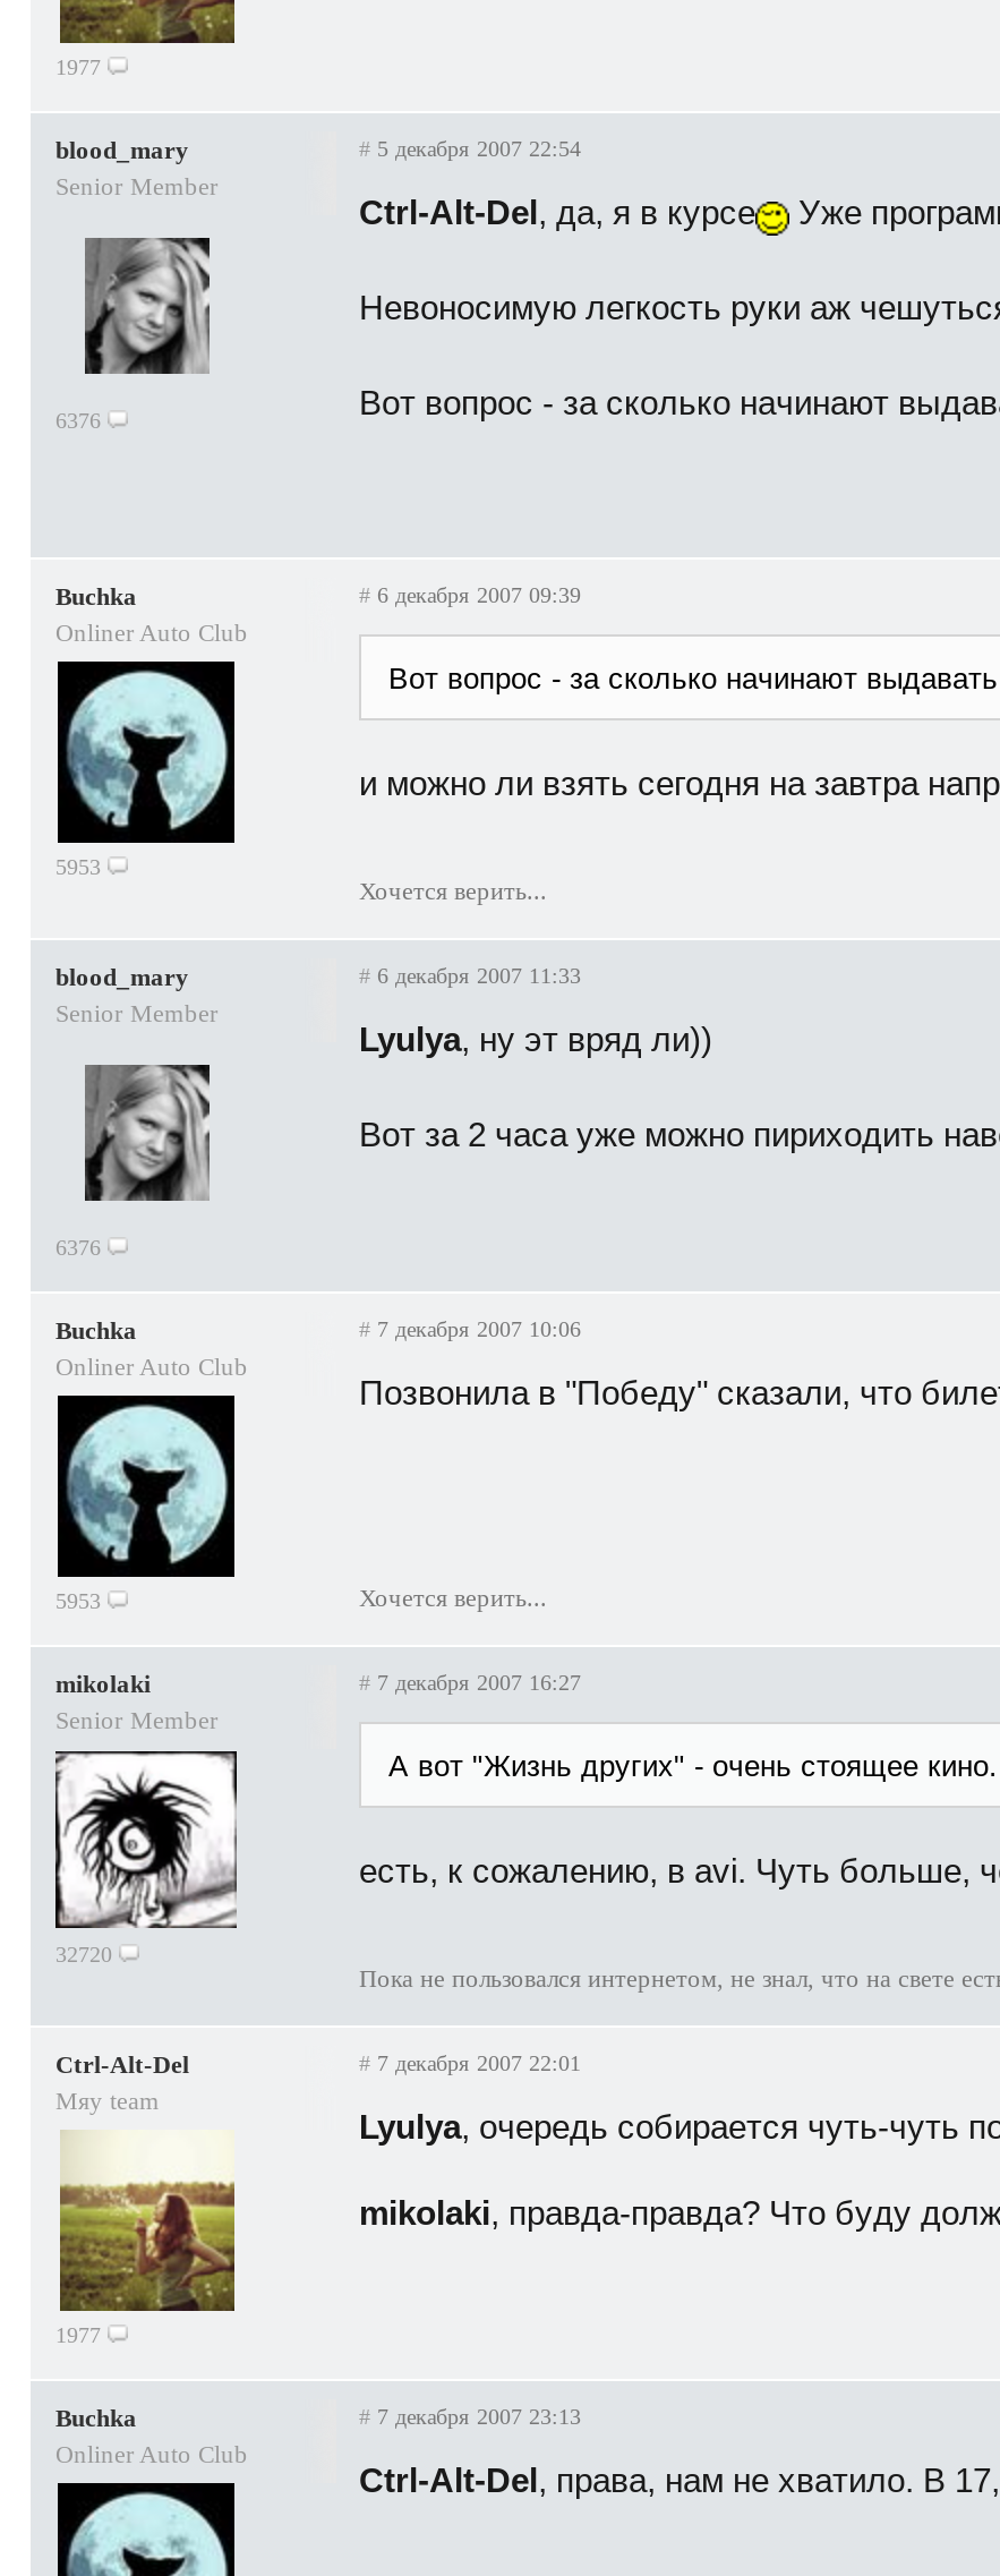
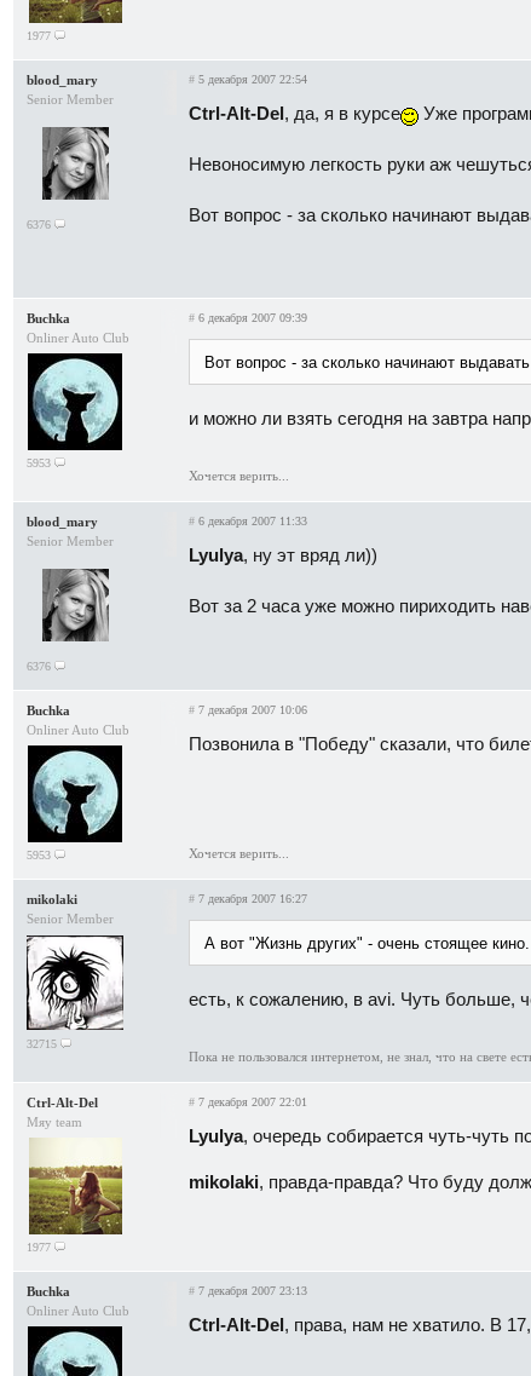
[55,1942,119,1967] 32720 -> [27,1037,60,1050] 32715

